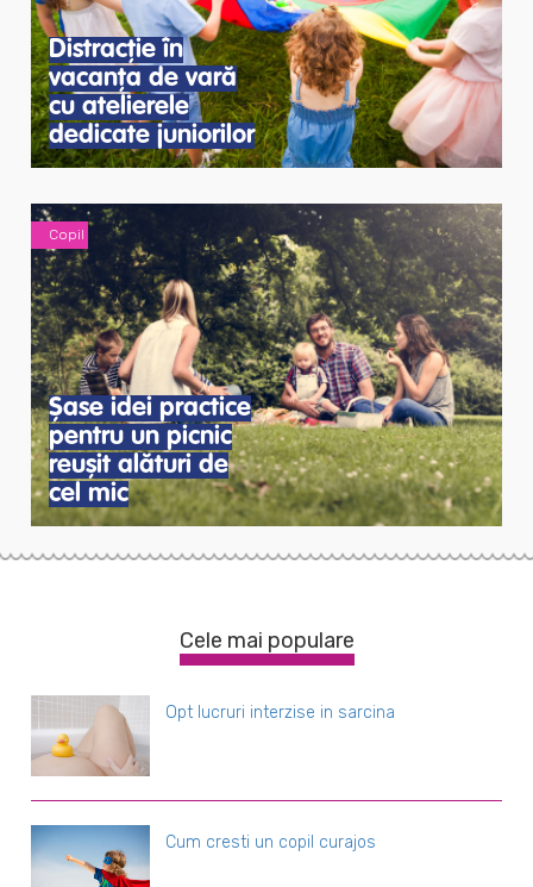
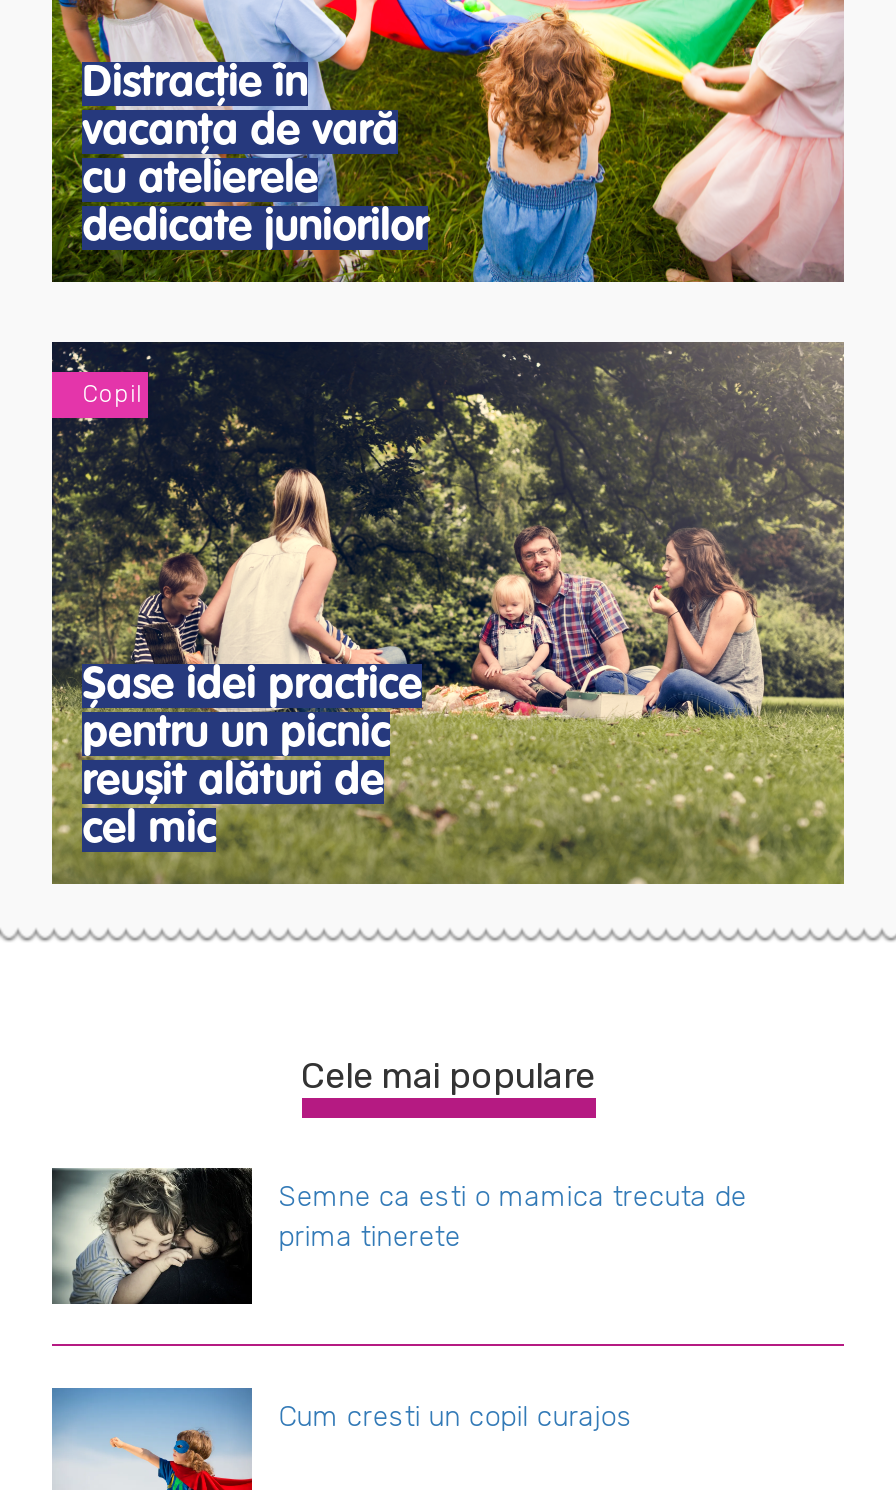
[32,695,395,776] [image] | Opt lucruri interzise in sarcina -> [52,1166,746,1306] [image] | Semne ca esti o mamica trecuta de | prima tinerete

